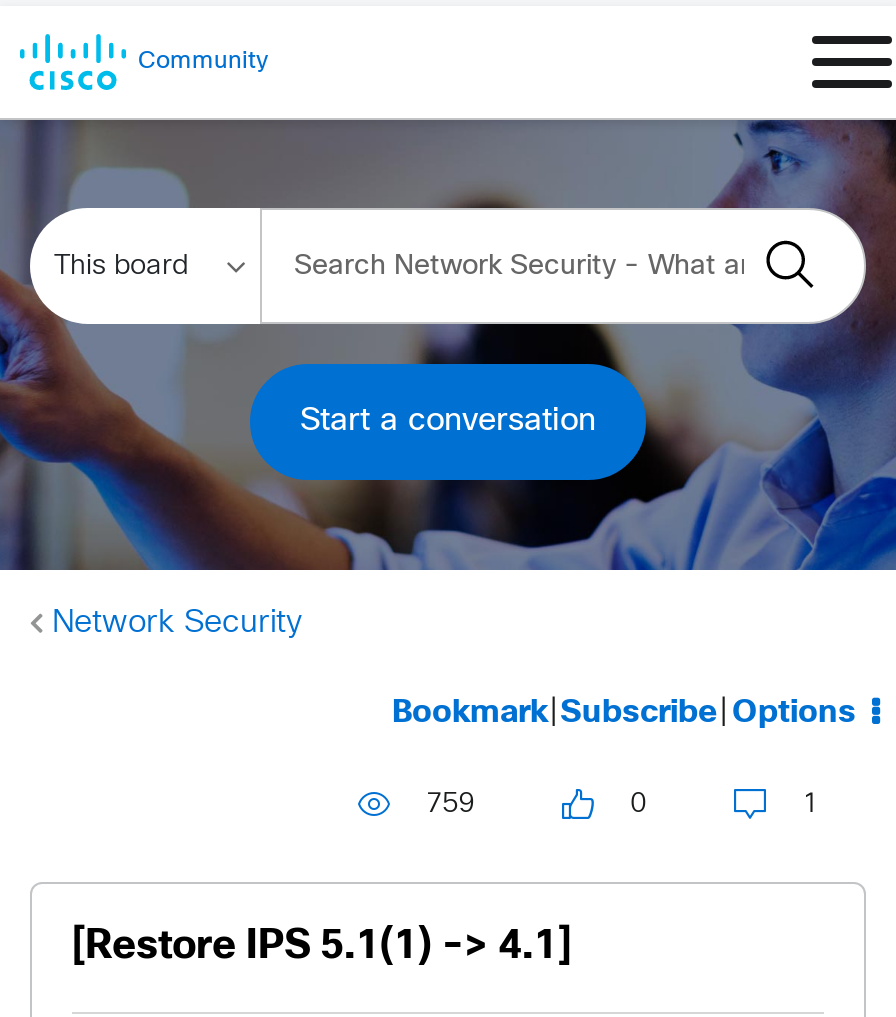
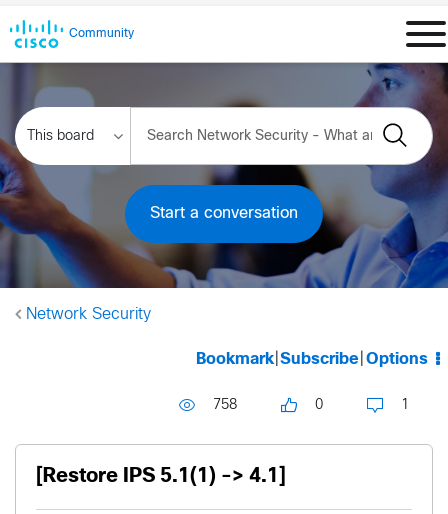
[426,792,474,818] 759 -> [213,399,237,412] 758

